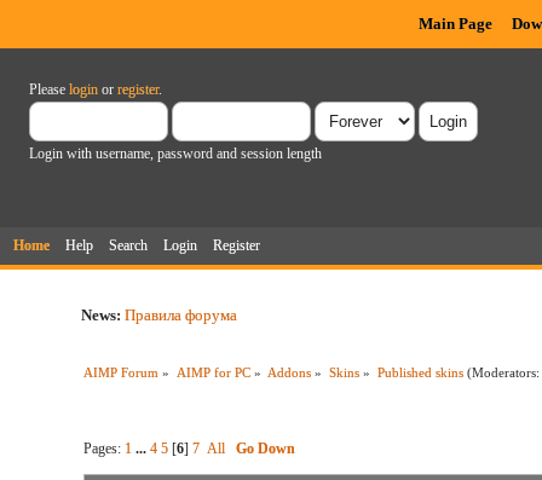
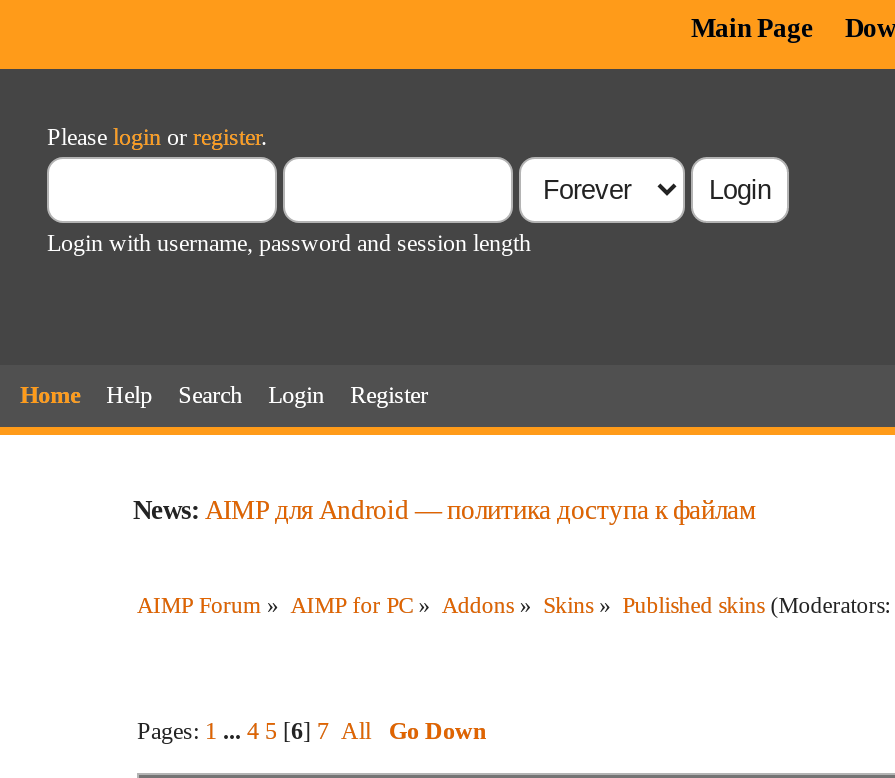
[81,306,237,324] News: Правила форума -> [133,495,755,525] News: AIMP для Android — политика доступа к файлам

